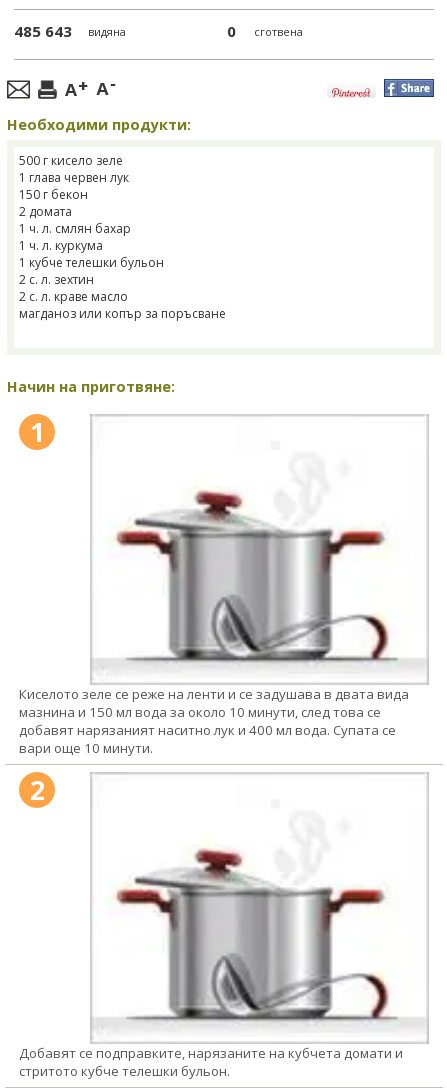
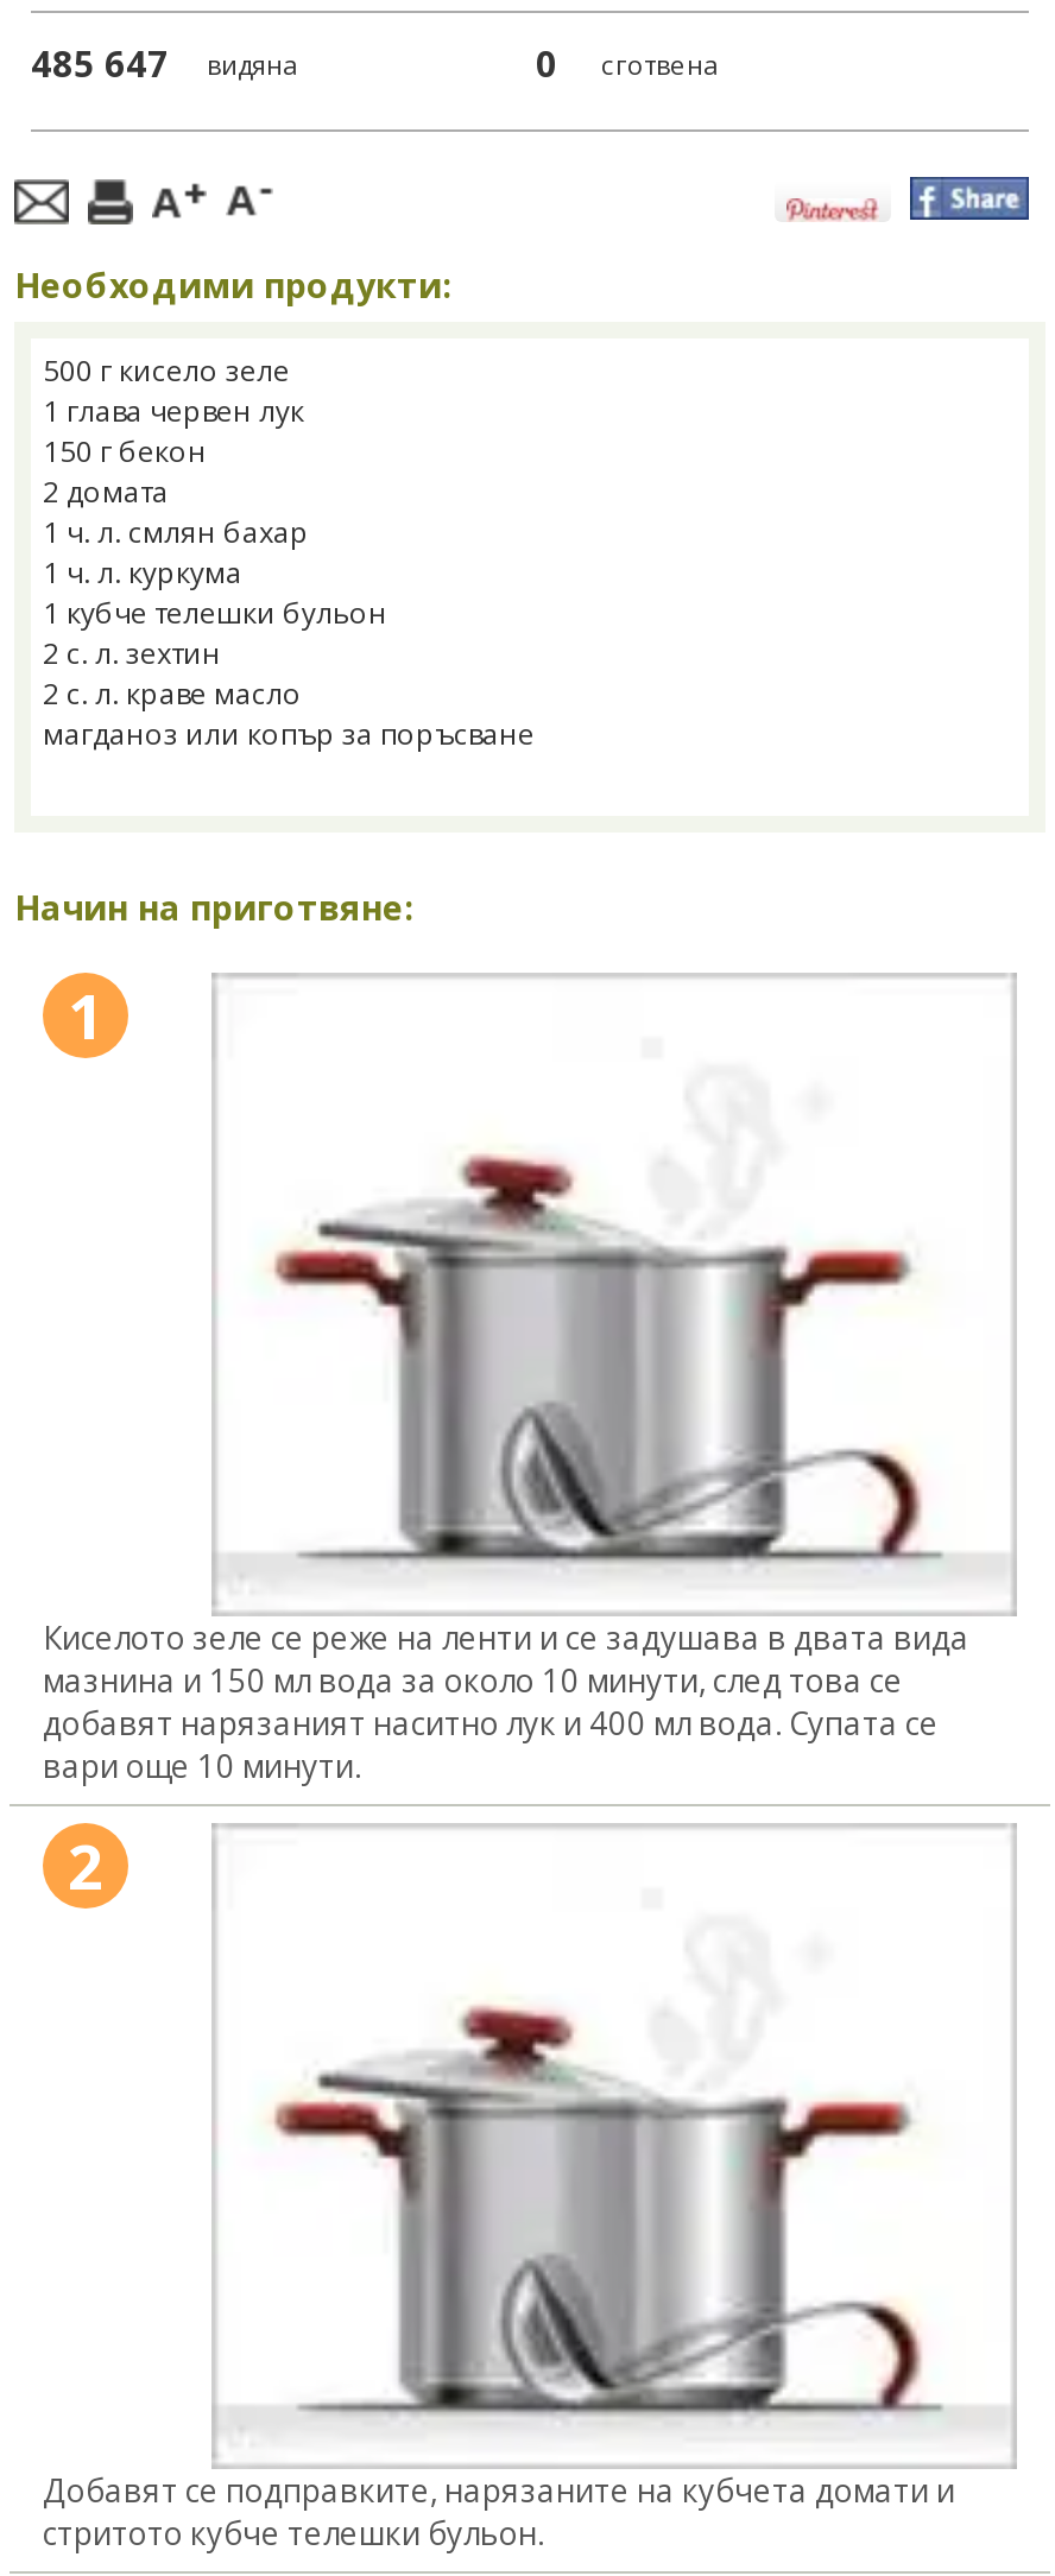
[14,21,126,41] 485 643 видяна -> [31,39,297,86] 485 647 видяна

